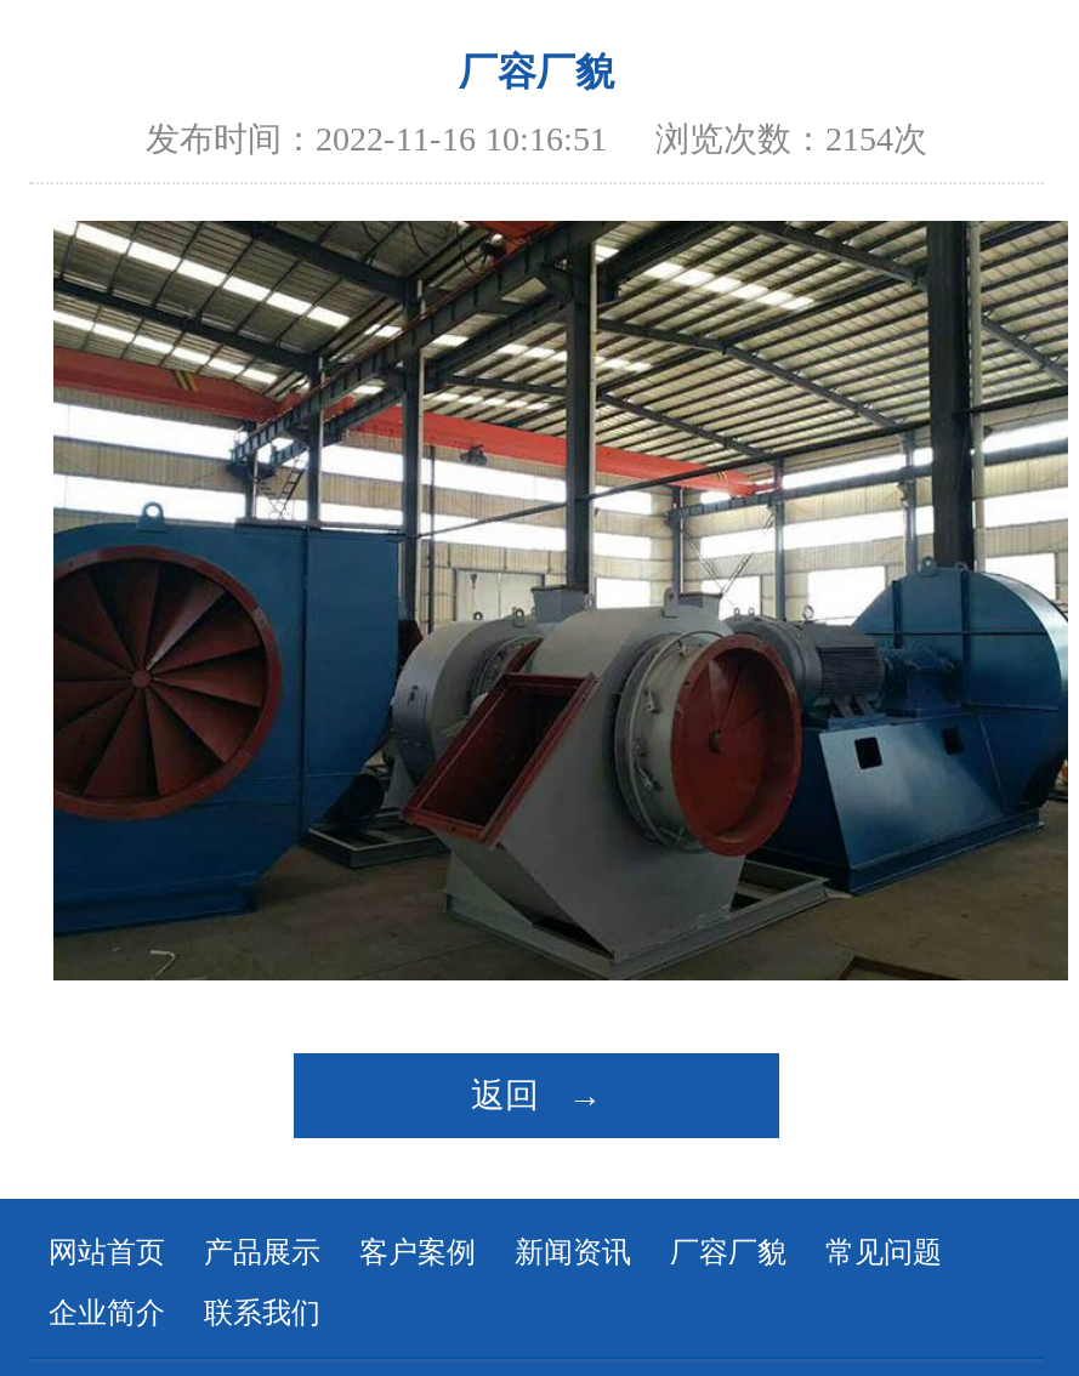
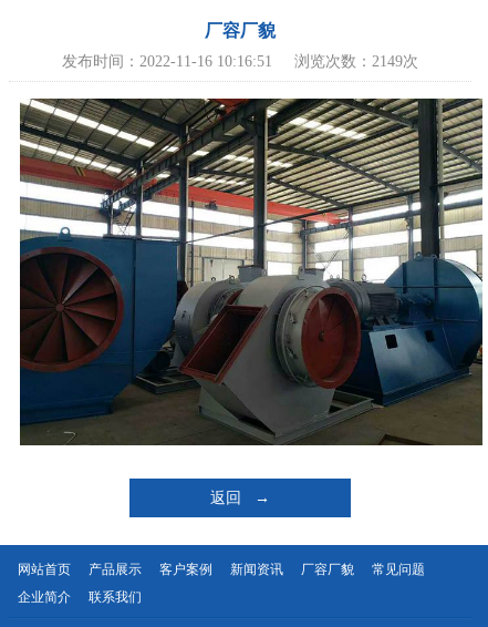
[146,120,927,157] 发布时间：2022-11-16 10:16:51 浏览次数：2154次 -> [62,53,418,69] 发布时间：2022-11-16 10:16:51 浏览次数：2149次

